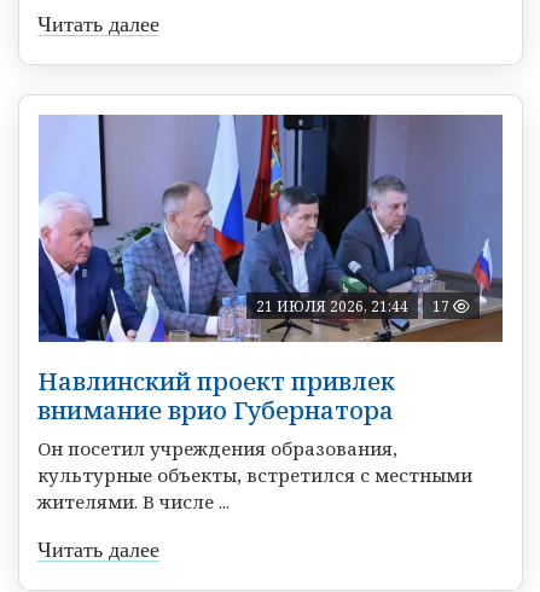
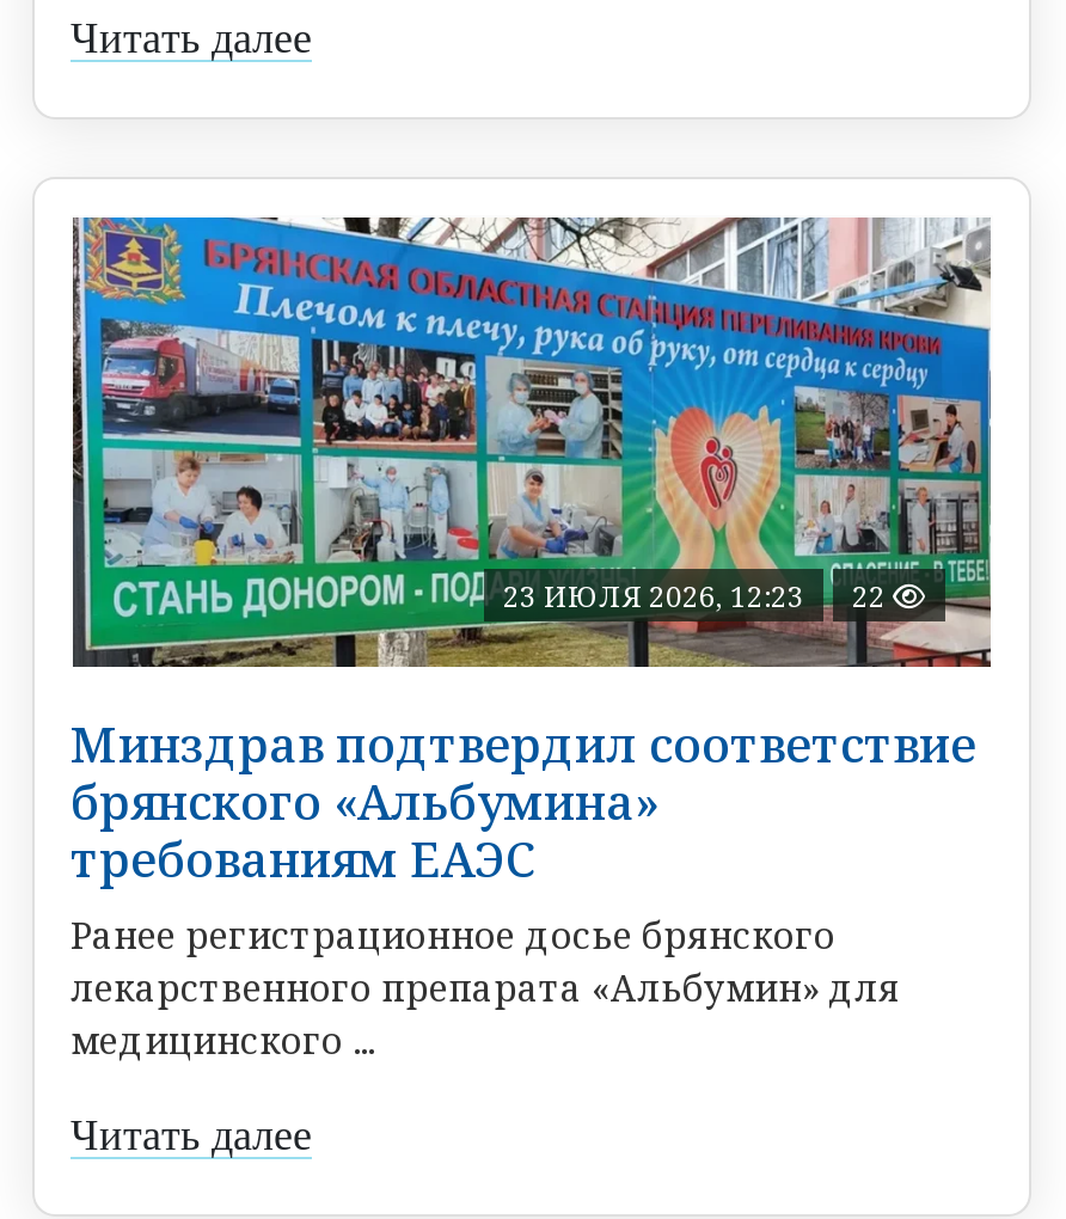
[37,114,503,327] [image] | 21 ИЮЛЯ 2026, 21:44 | 17 -> [71,215,991,669] [image] | 23 ИЮЛЯ 2026, 12:23 | 22
[37,365,472,514] Навлинский проект привлек | внимание врио Губернатора | Он посетил учреждения образования, | культурные объекты, встретился с местными | жителями. В числе ... -> [71,713,976,1064] Минздрав подтвердил соответствие | брянского «Альбумина» | требованиям ЕАЭС | Ранее регистрационное досье брянского | лекарственного препарата «Альбумин» для | медицинского ...

